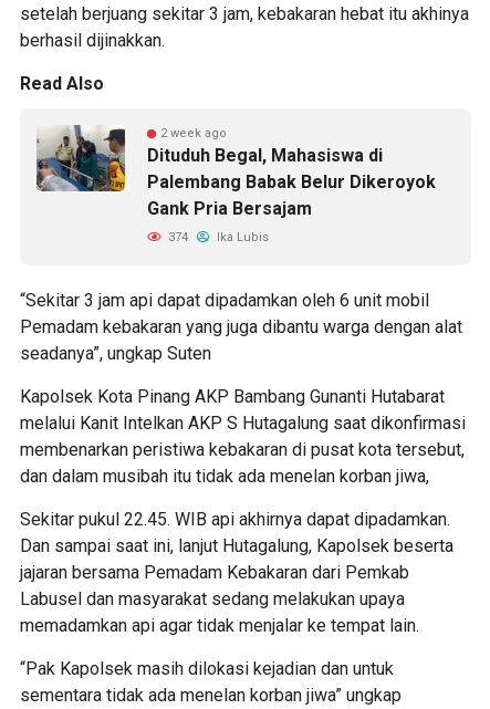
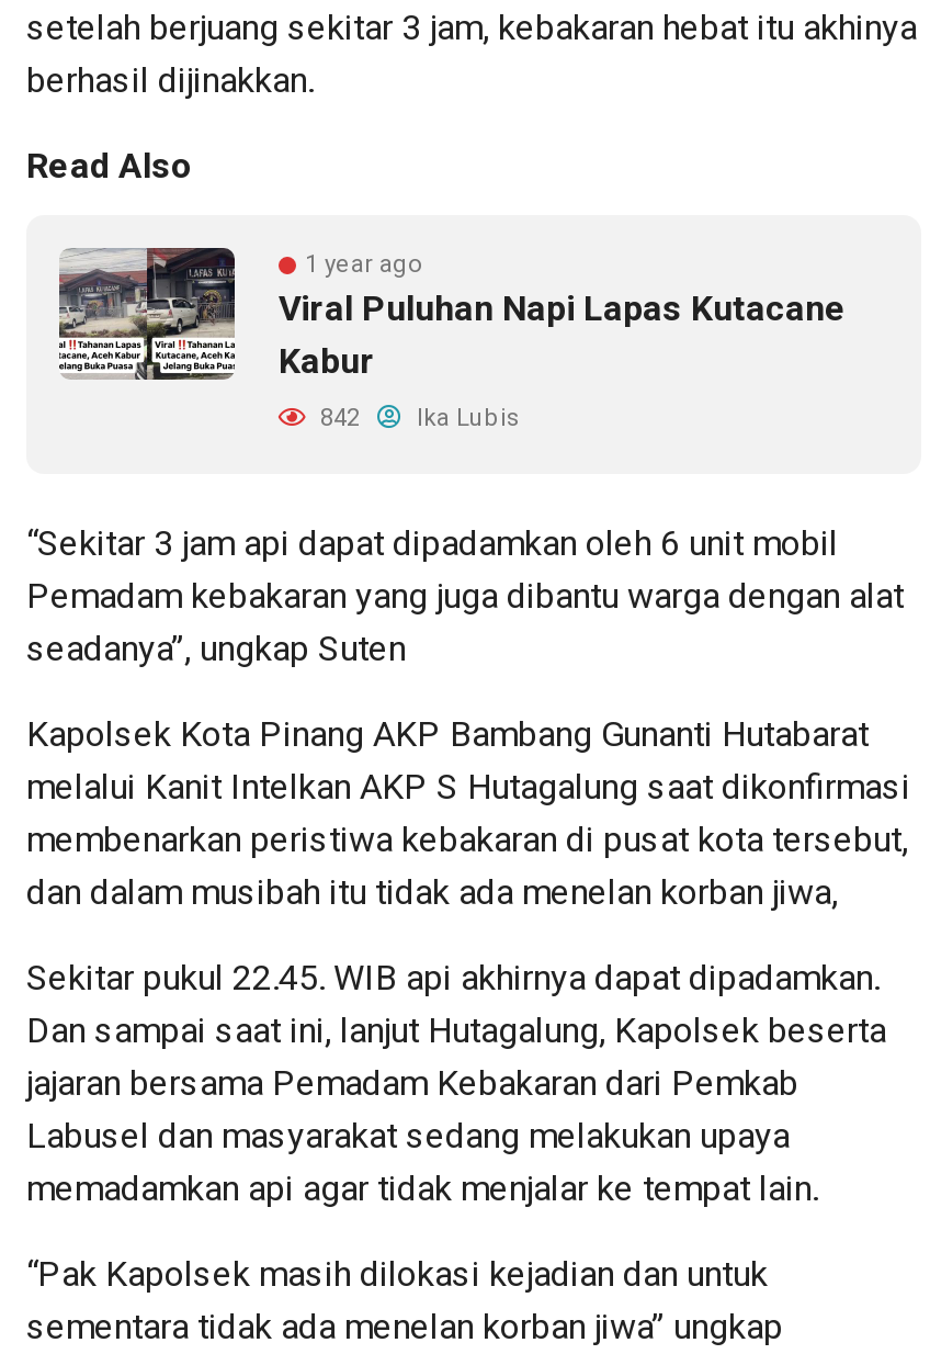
[37,125,436,219] [image] | 2 week ago | Dituduh Begal, Mahasiswa di | Palembang Babak Belur Dikeroyok | Gank Pria Bersajam -> [57,246,847,382] [image] | 1 year ago | Viral Puluhan Napi Lapas Kutacane | Kabur
[165,230,269,245] 374 Ika Lubis -> [314,404,520,433] 842 Ika Lubis

